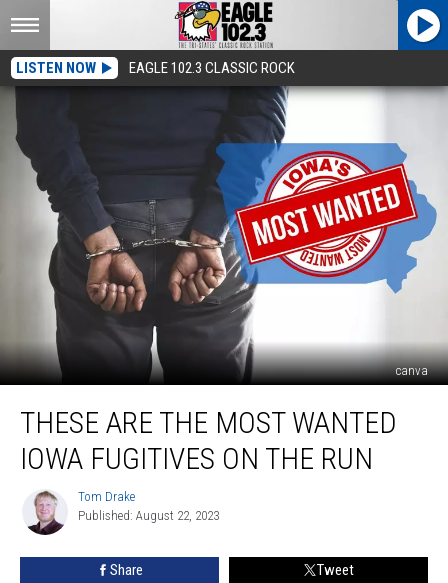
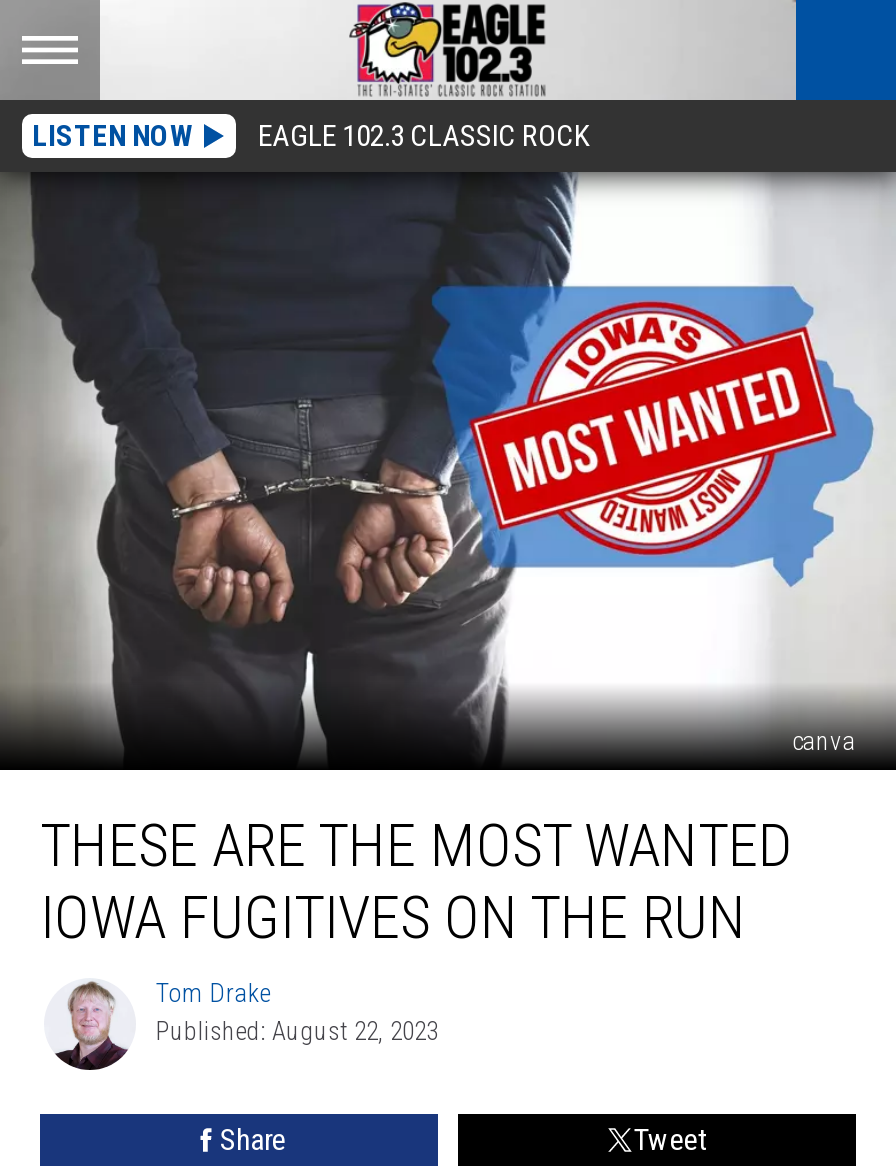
[406,8,441,43] [image] -> none

